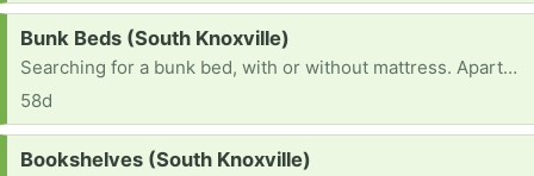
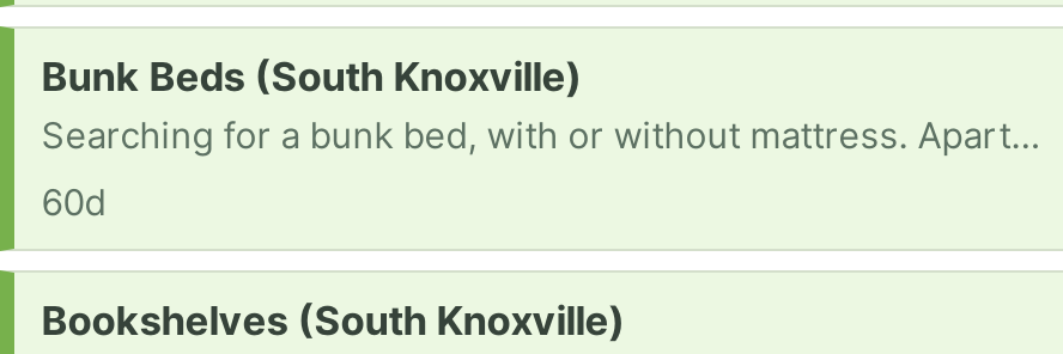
[21,90,53,112] 58d -> [41,181,106,226] 60d

